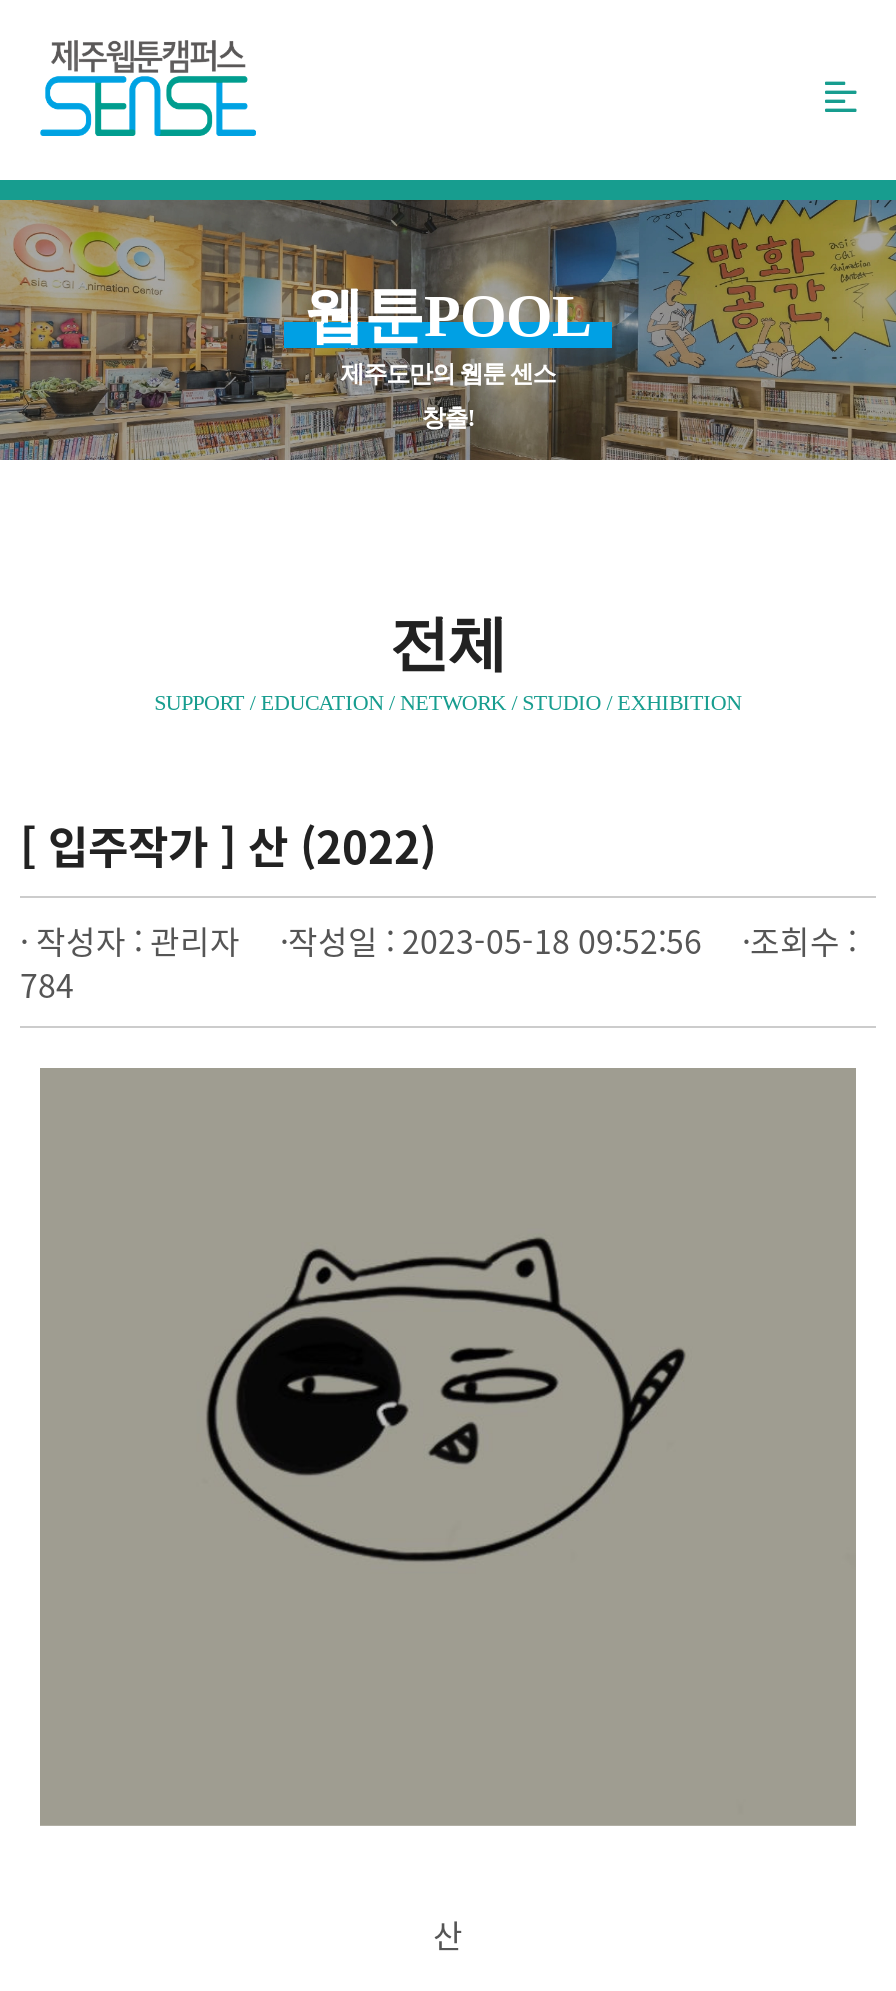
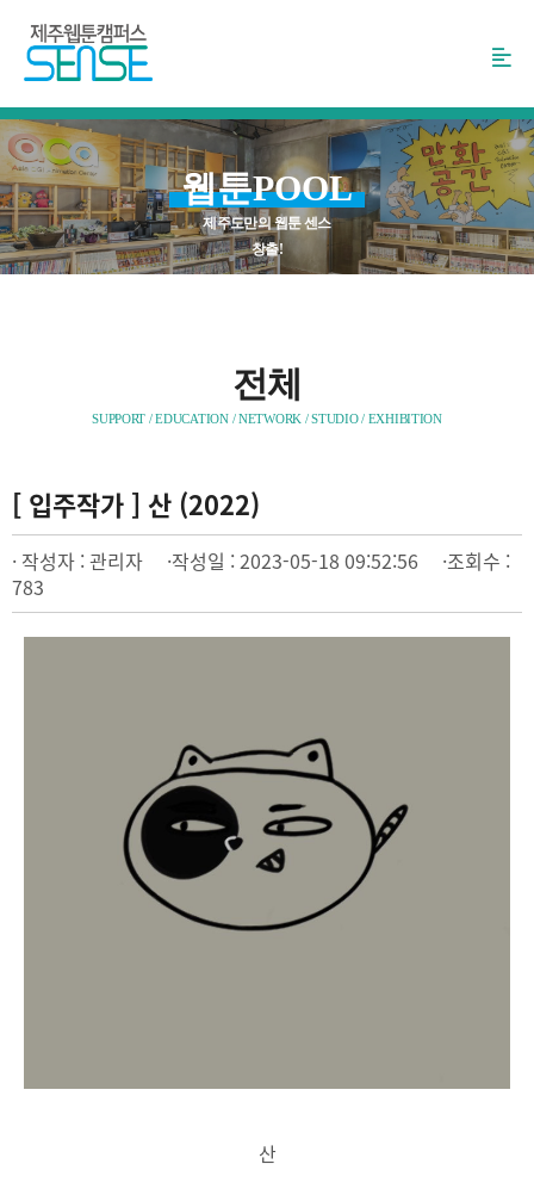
[20,960,74,1008] 784 -> [12,572,44,601] 783

